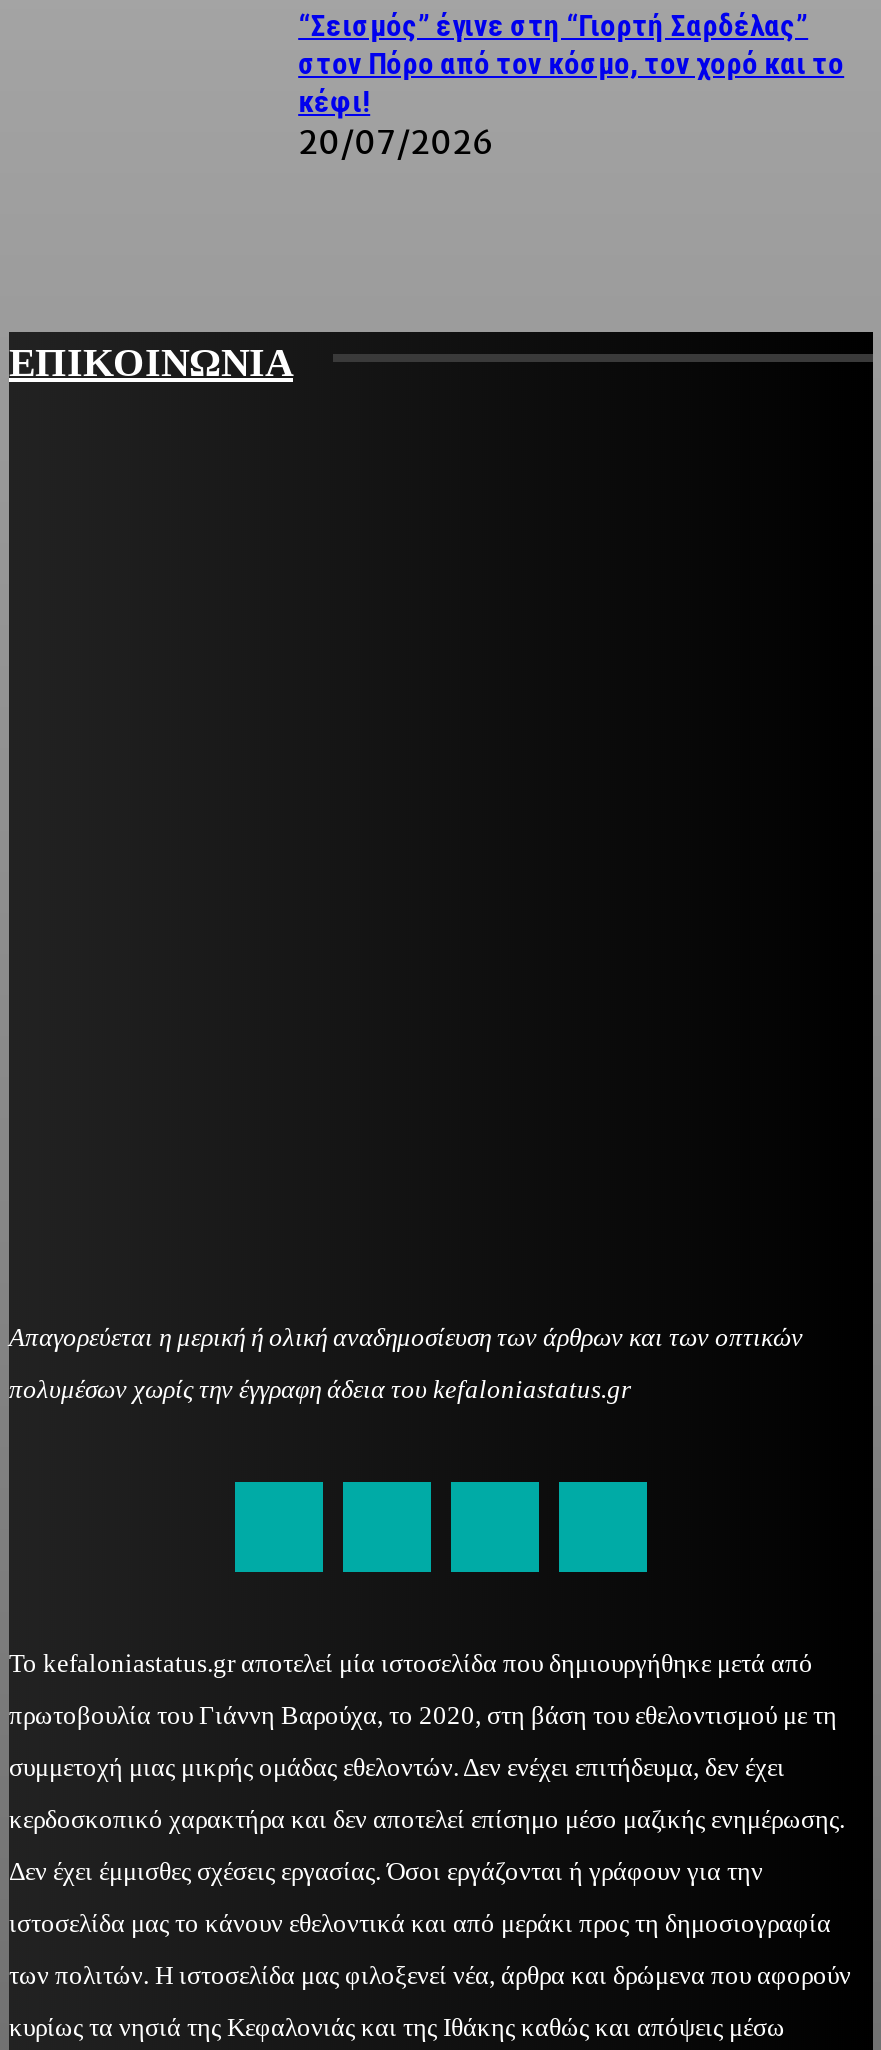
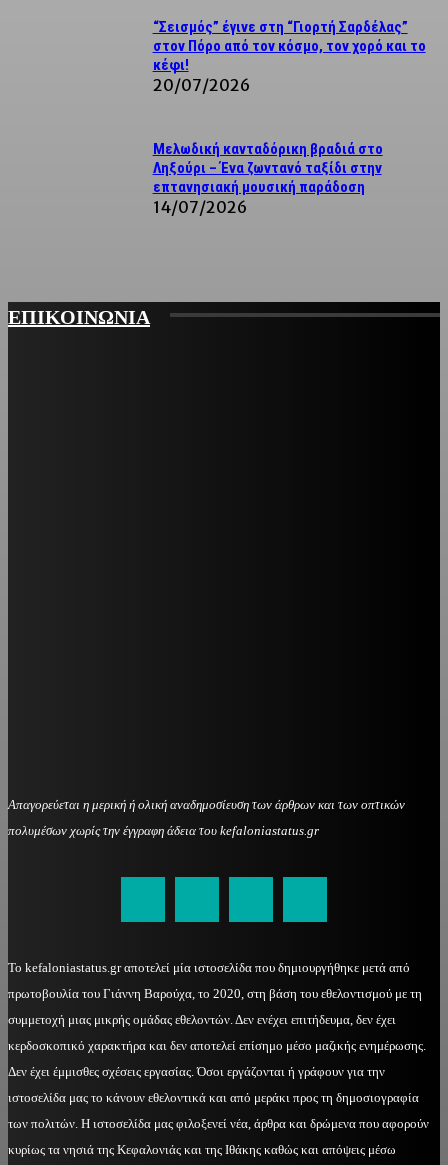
none -> [153,140,383,217] Μελωδική κανταδόρικη βραδιά στο | Ληξούρι – Ένα ζωντανό ταξίδι στην | επτανησιακή μουσική παράδοση | 14/07/2026

